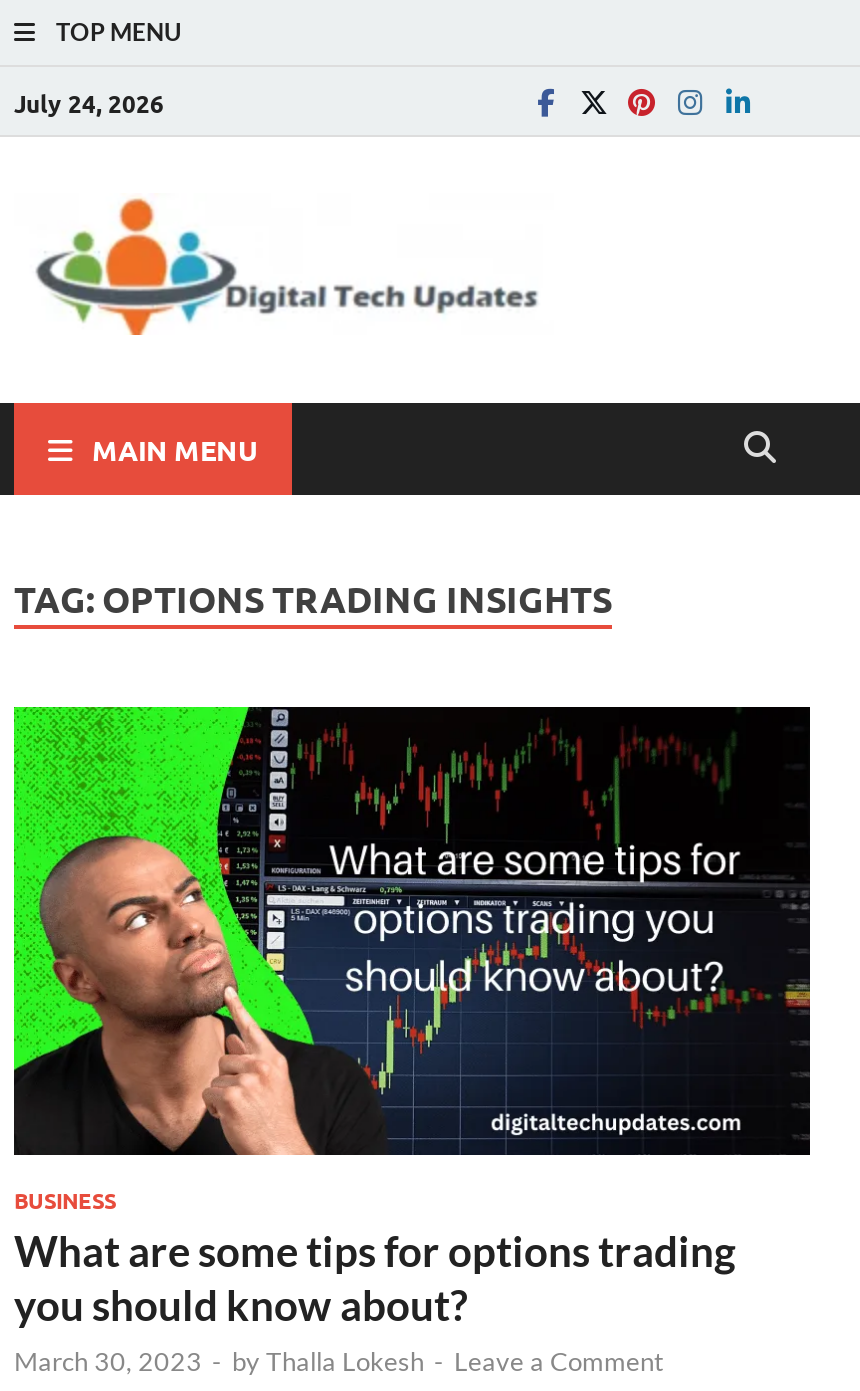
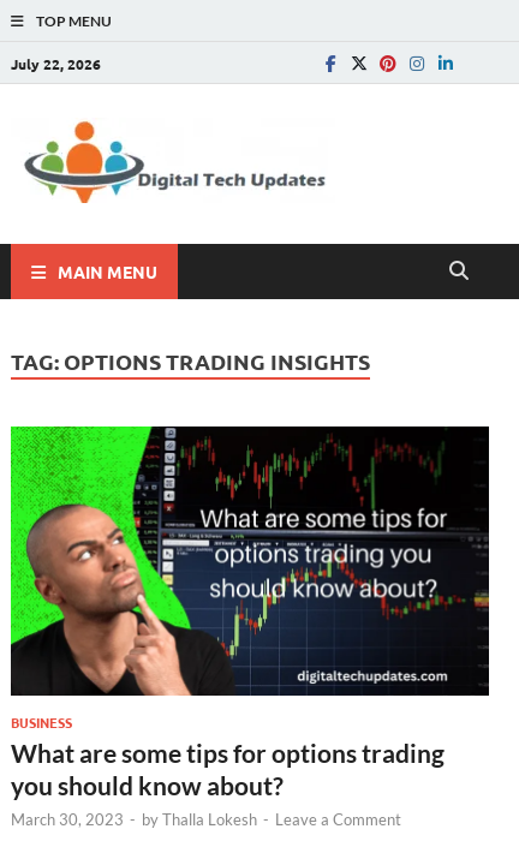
[14,86,164,118] July 24, 2026 -> [11,53,101,73] July 22, 2026

